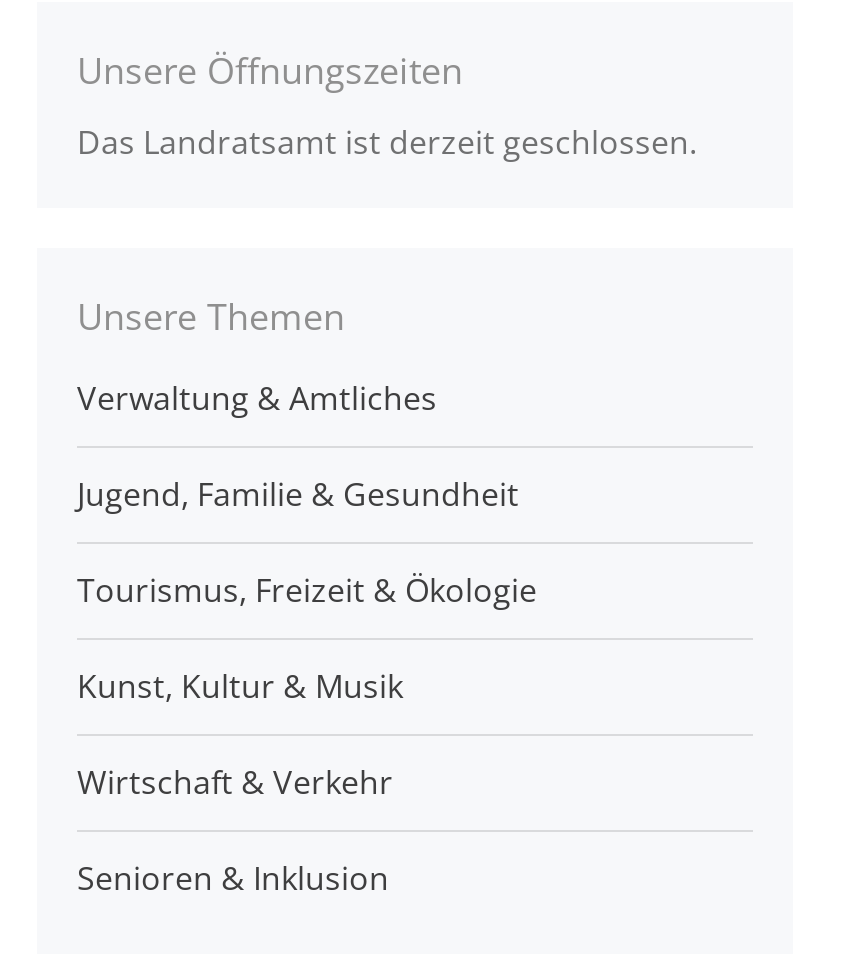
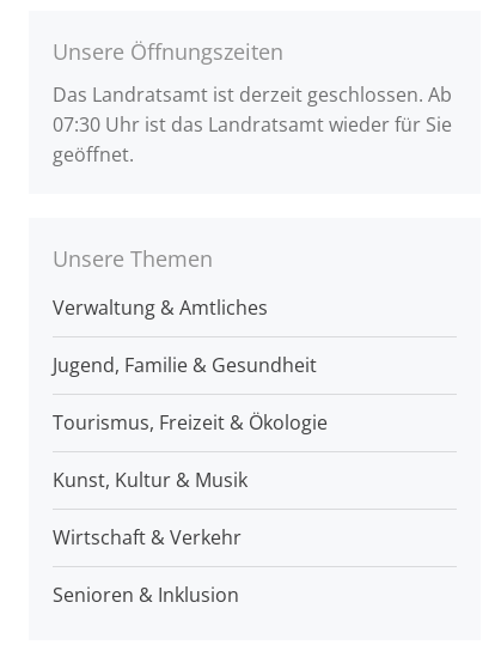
[77,120,697,164] Das Landratsamt ist derzeit geschlossen. -> [53,81,452,168] Das Landratsamt ist derzeit geschlossen. Ab | 07:30 Uhr ist das Landratsamt wieder für Sie | geöffnet.

